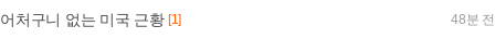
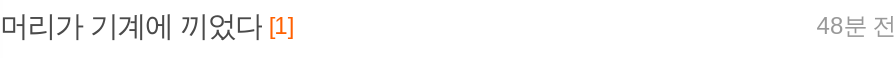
[0,11,181,28] 어처구니 없는 미국 근황 [1] -> [0,10,293,42] 머리가 기계에 끼었다 [1]

